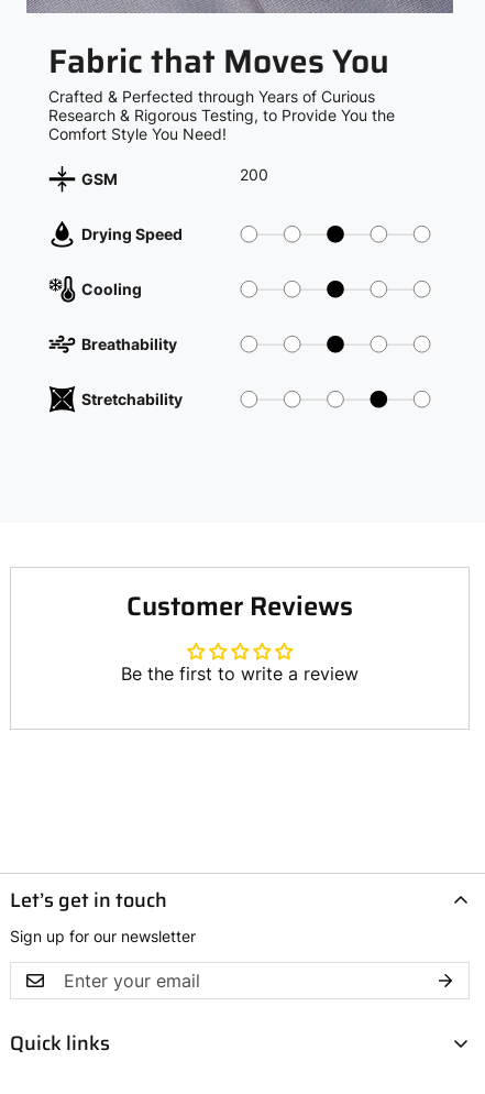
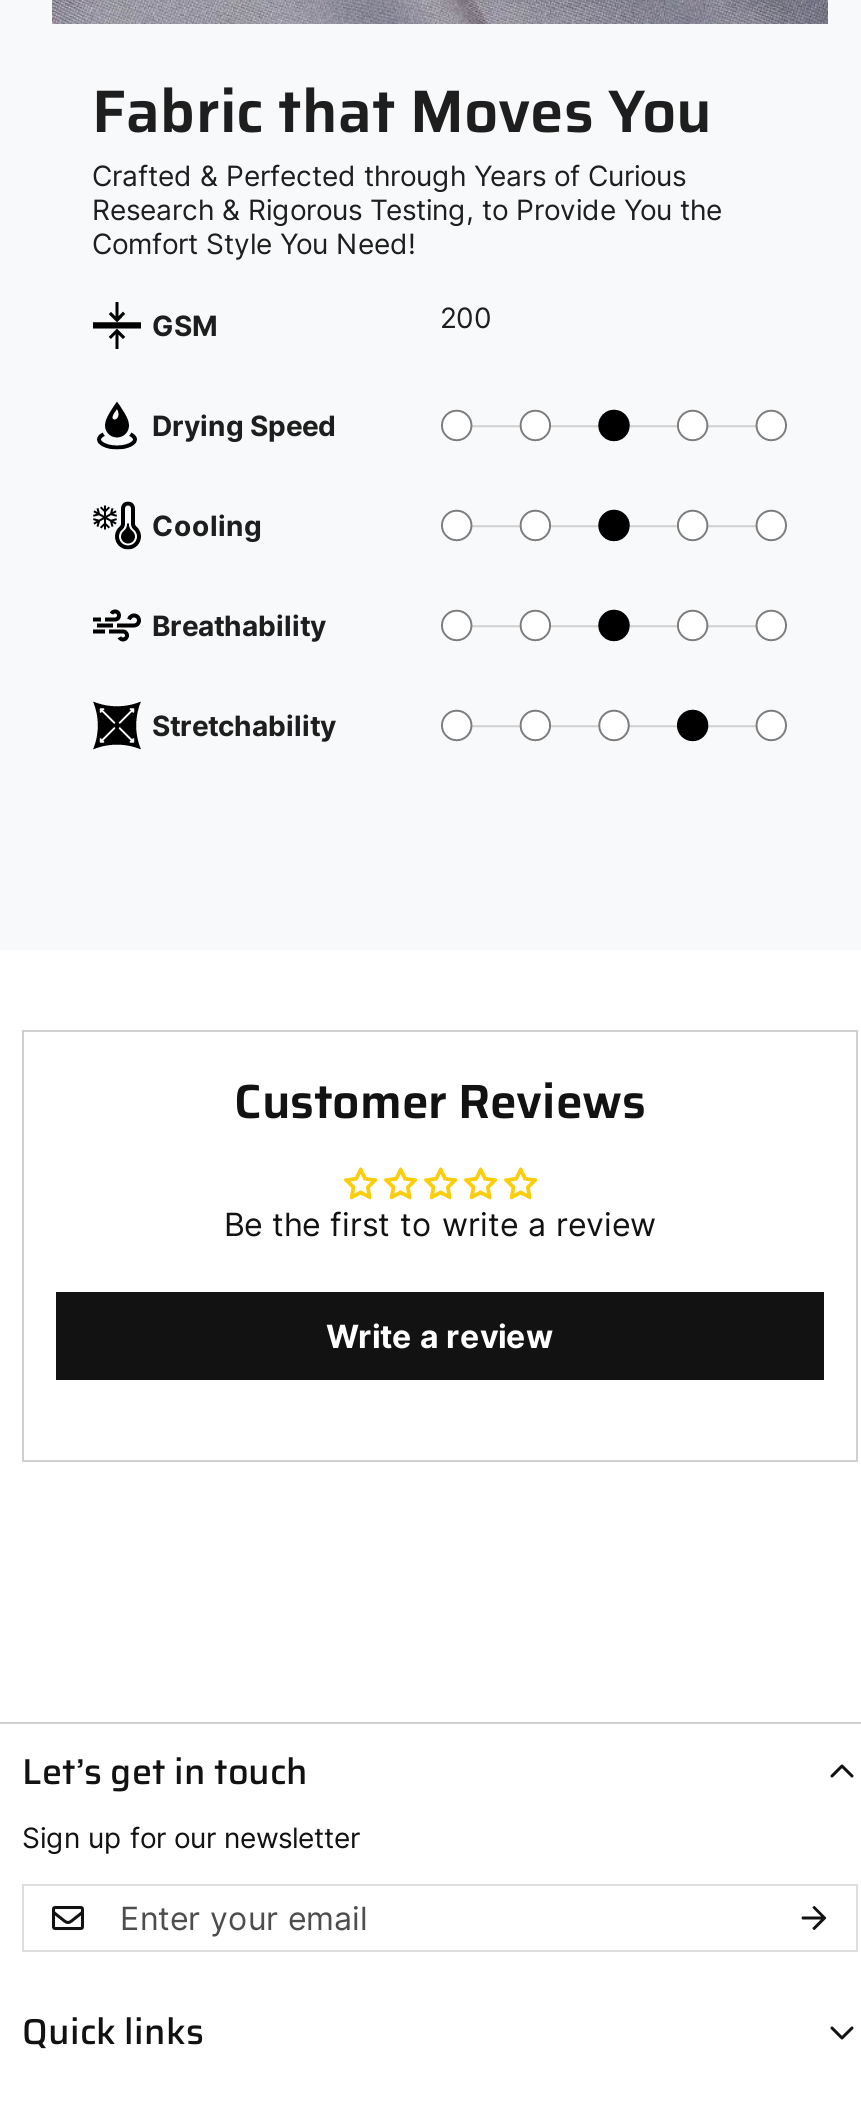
none -> [326,1317,554,1357] Write a review

